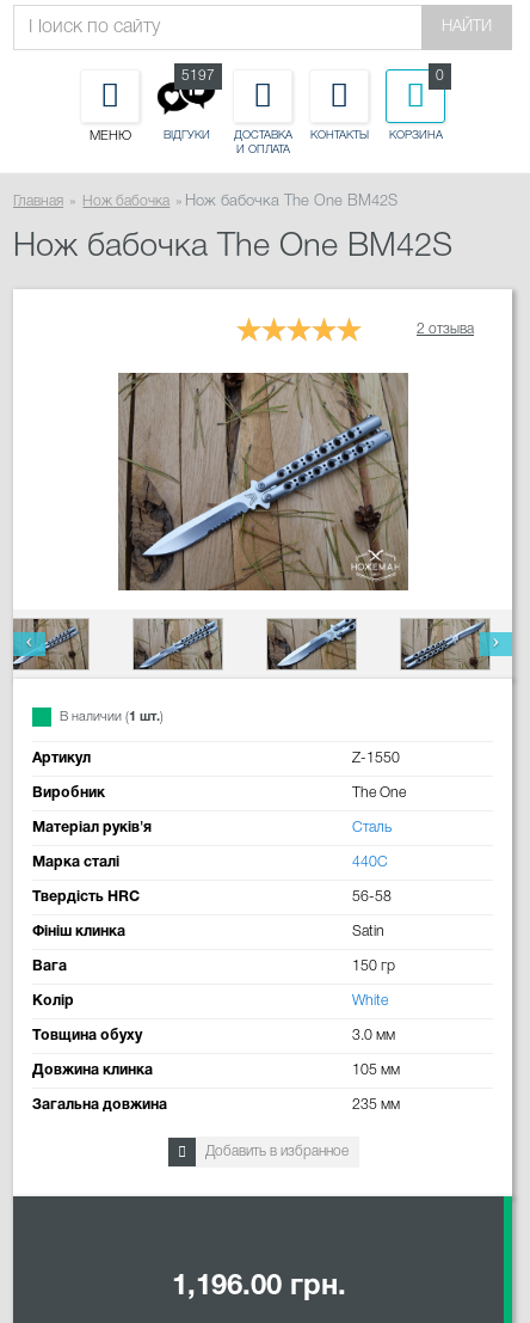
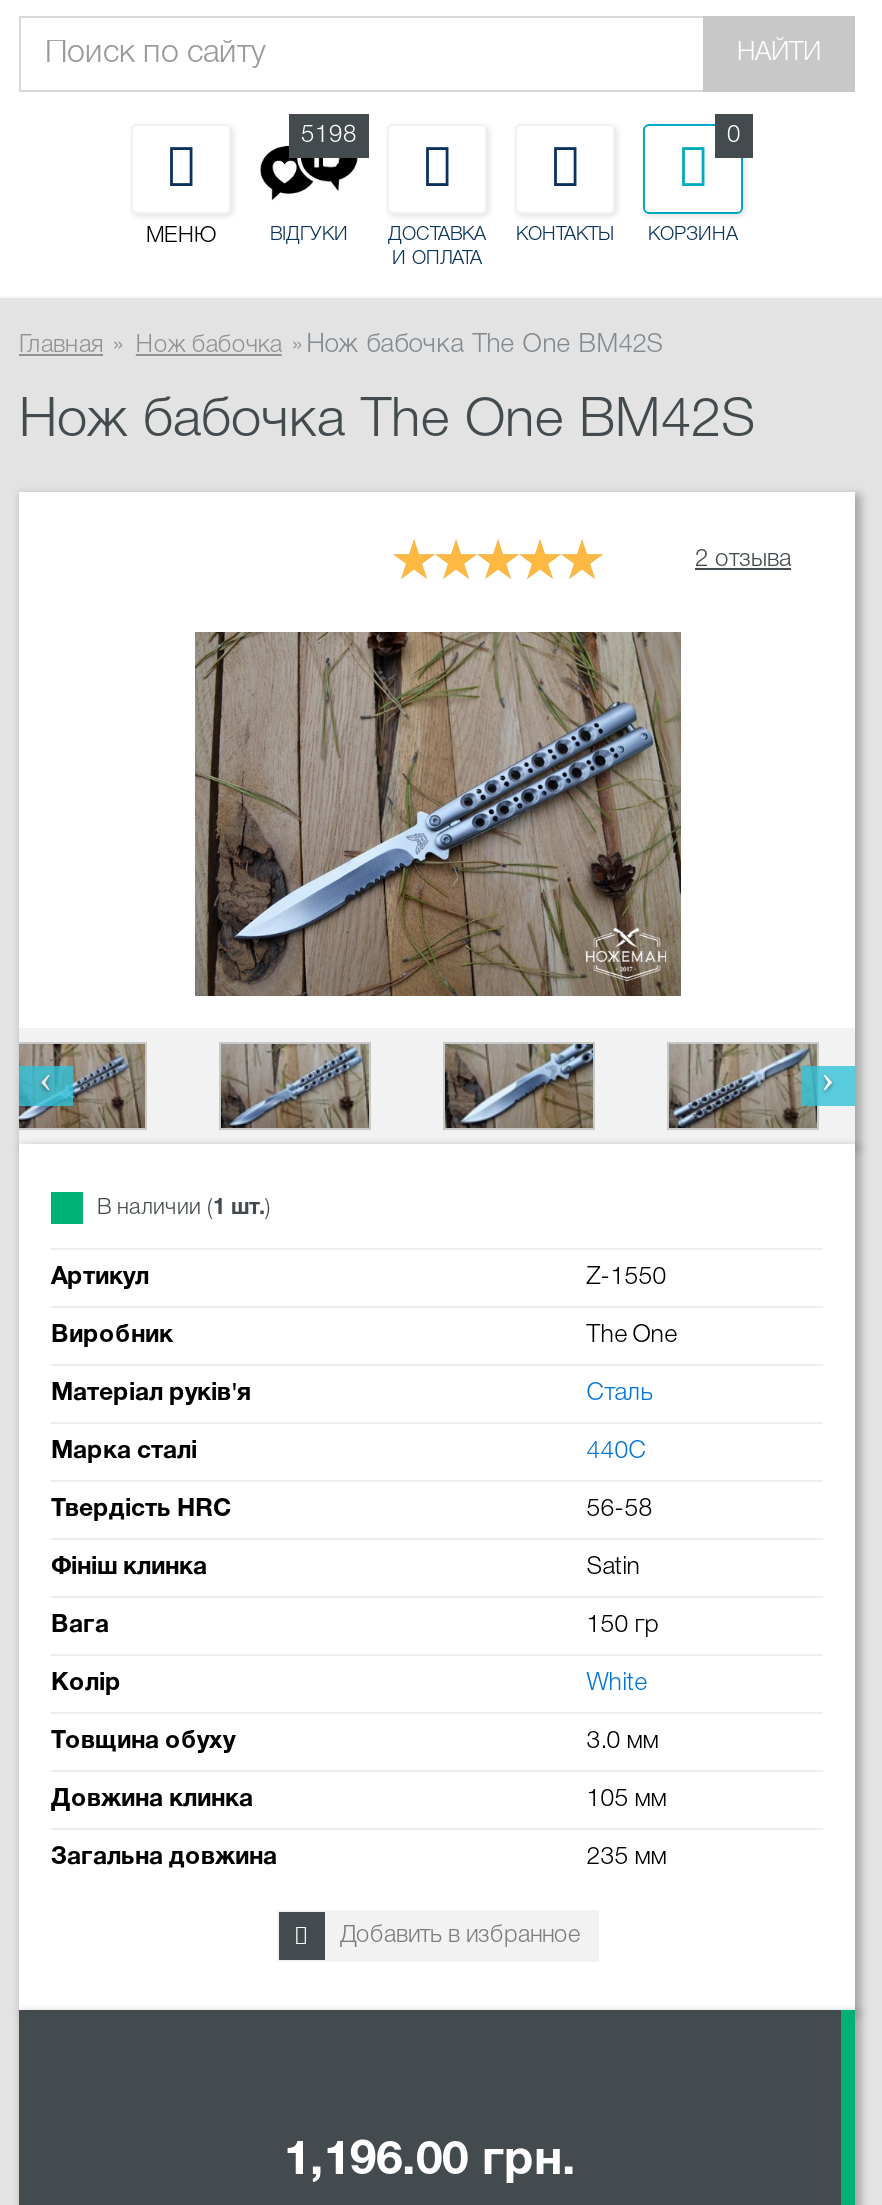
[181,69,215,82] 5197 -> [301,123,357,145] 5198

